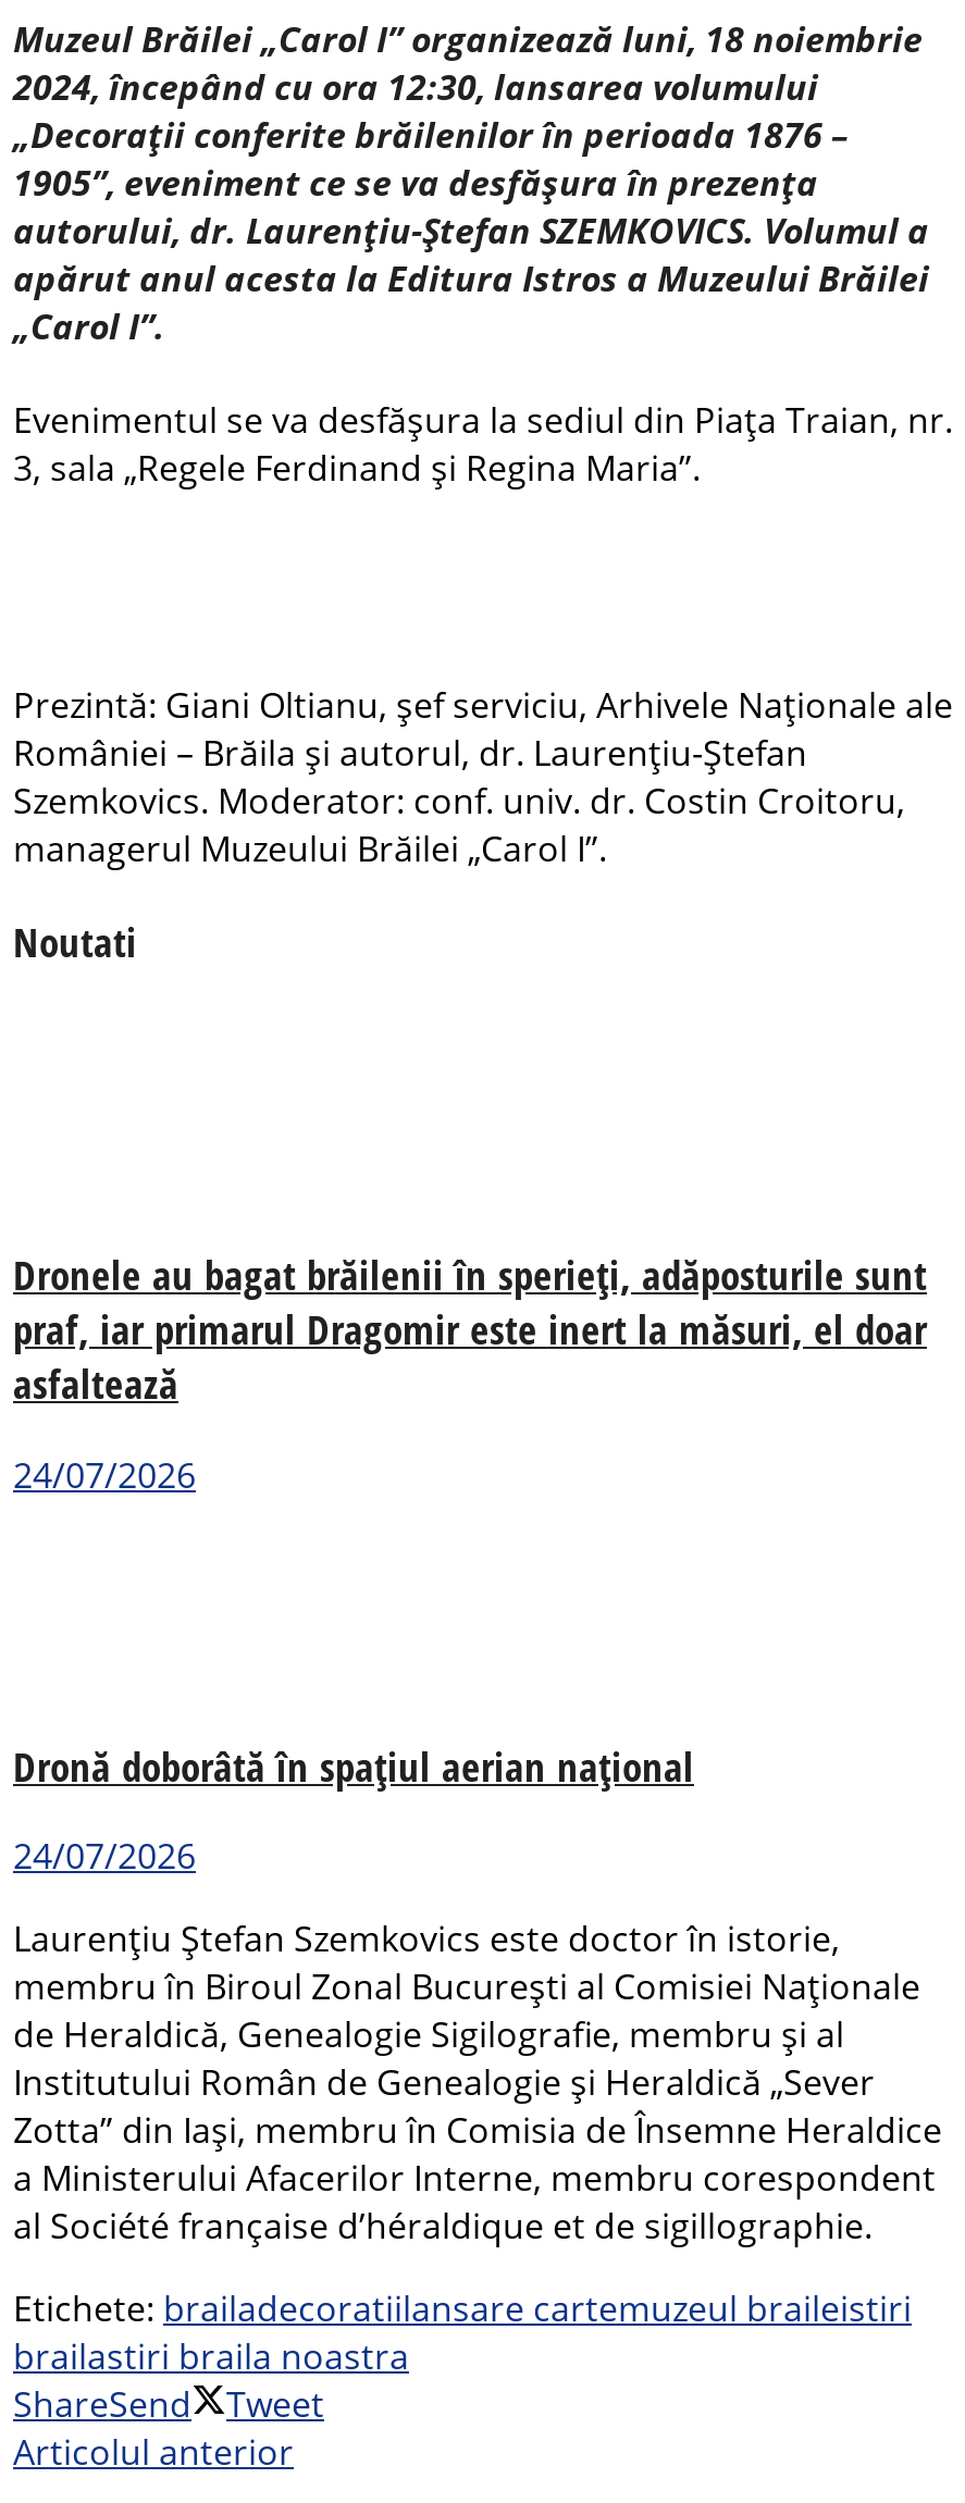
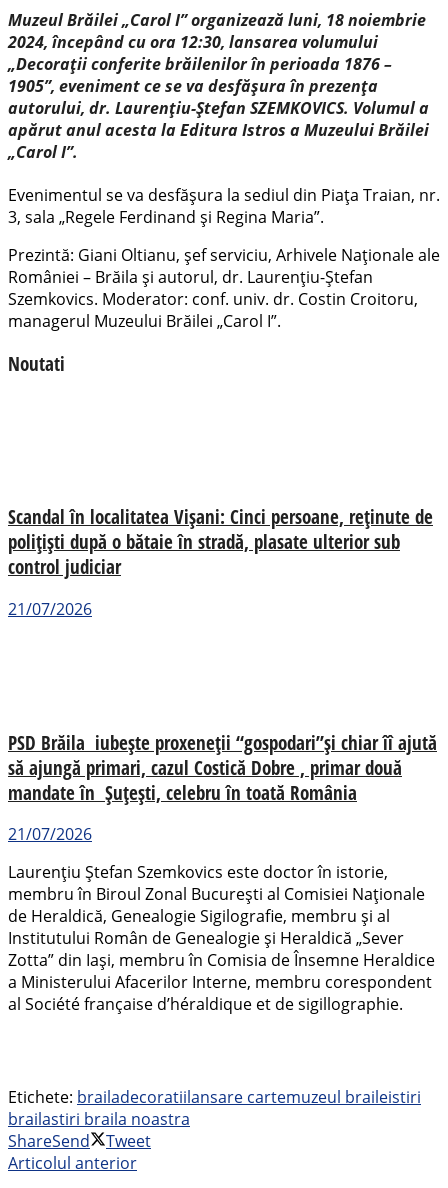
moved [13,681,953,967] -> [8,244,440,376]: Prezintă: Giani Oltianu, șef serviciu, Arhivele Naționale ale | României – Brăila și autorul, dr. Laurențiu-Ștefan | Szemkovics. Moderator: conf. univ. dr. Costin Croitoru, | managerul Muzeului Brăilei „Carol I”. | Noutati
[13,1247,927,1410] Dronele au bagat brăilenii în sperieți, adăposturile sunt | praf, iar primarul Dragomir este inert la măsuri, el doar | asfaltează -> [8,504,433,579] Scandal în localitatea Vișani: Cinci persoane, reținute de | polițiști după o bătaie în stradă, plasate ulterior sub | control judiciar
[13,1451,196,1499] 24/07/2026 -> [8,598,92,620] 21/07/2026
[13,1737,694,1792] Dronă doborâtă în spațiul aerian național -> [8,730,437,805] PSD Brăila iubește proxeneții “gospodari”și chiar îî ajută | să ajungă primari, cazul Costică Dobre , primar două | mandate în Șuțești, celebru în toată România
[13,1832,196,1880] 24/07/2026 -> [8,823,92,845] 21/07/2026
moved [13,1915,942,2250] -> [8,861,435,1015]: Laurențiu Ștefan Szemkovics este doctor în istorie, | membru în Biroul Zonal București al Comisiei Naționale | de Heraldică, Genealogie Sigilografie, membru și al | Institutului Român de Genealogie și Heraldică „Sever | Zotta” din Iași, membru în Comisia de Însemne Heraldice | a Ministerului Afacerilor Interne, membru corespondent | al Société française d’héraldique et de sigillographie.

